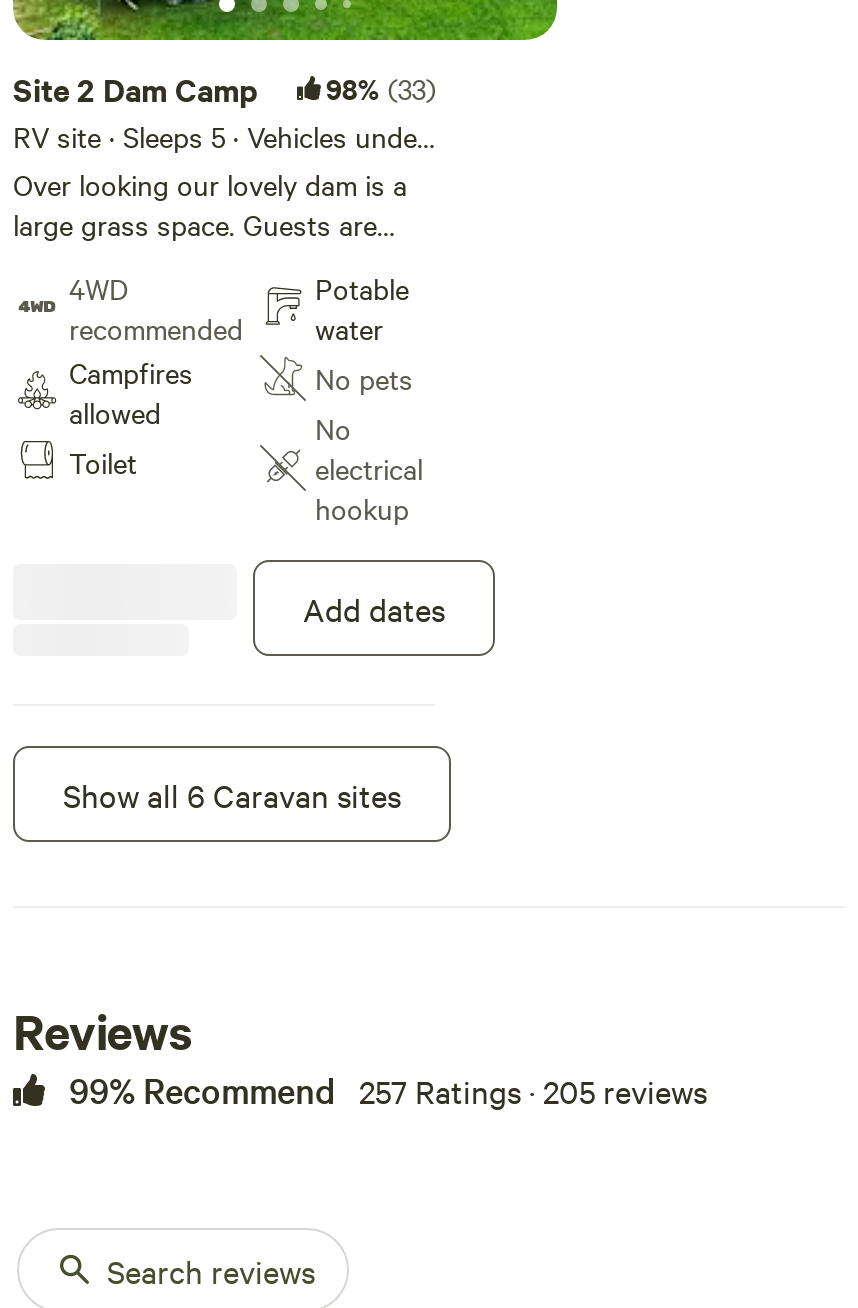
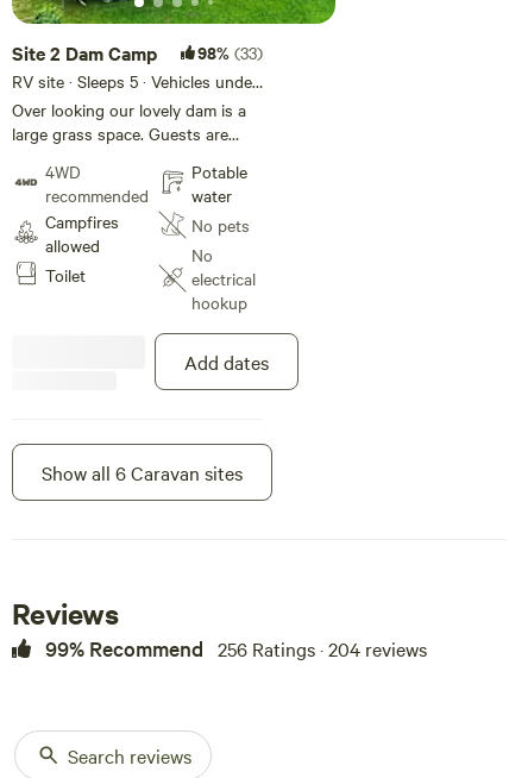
[69,1066,707,1112] 99% Recommend 257 Ratings · 205 reviews -> [45,634,427,661] 99% Recommend 256 Ratings · 204 reviews

